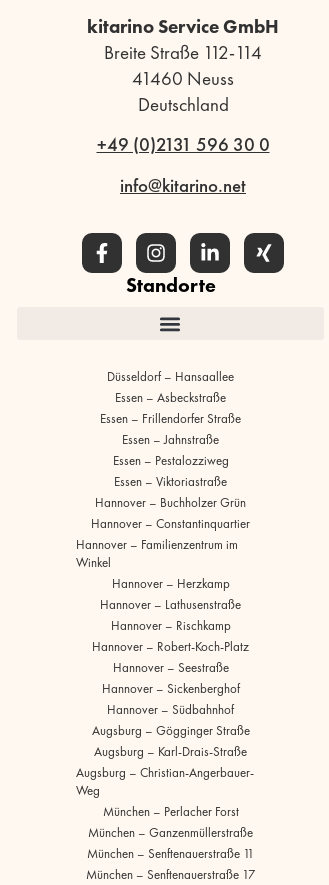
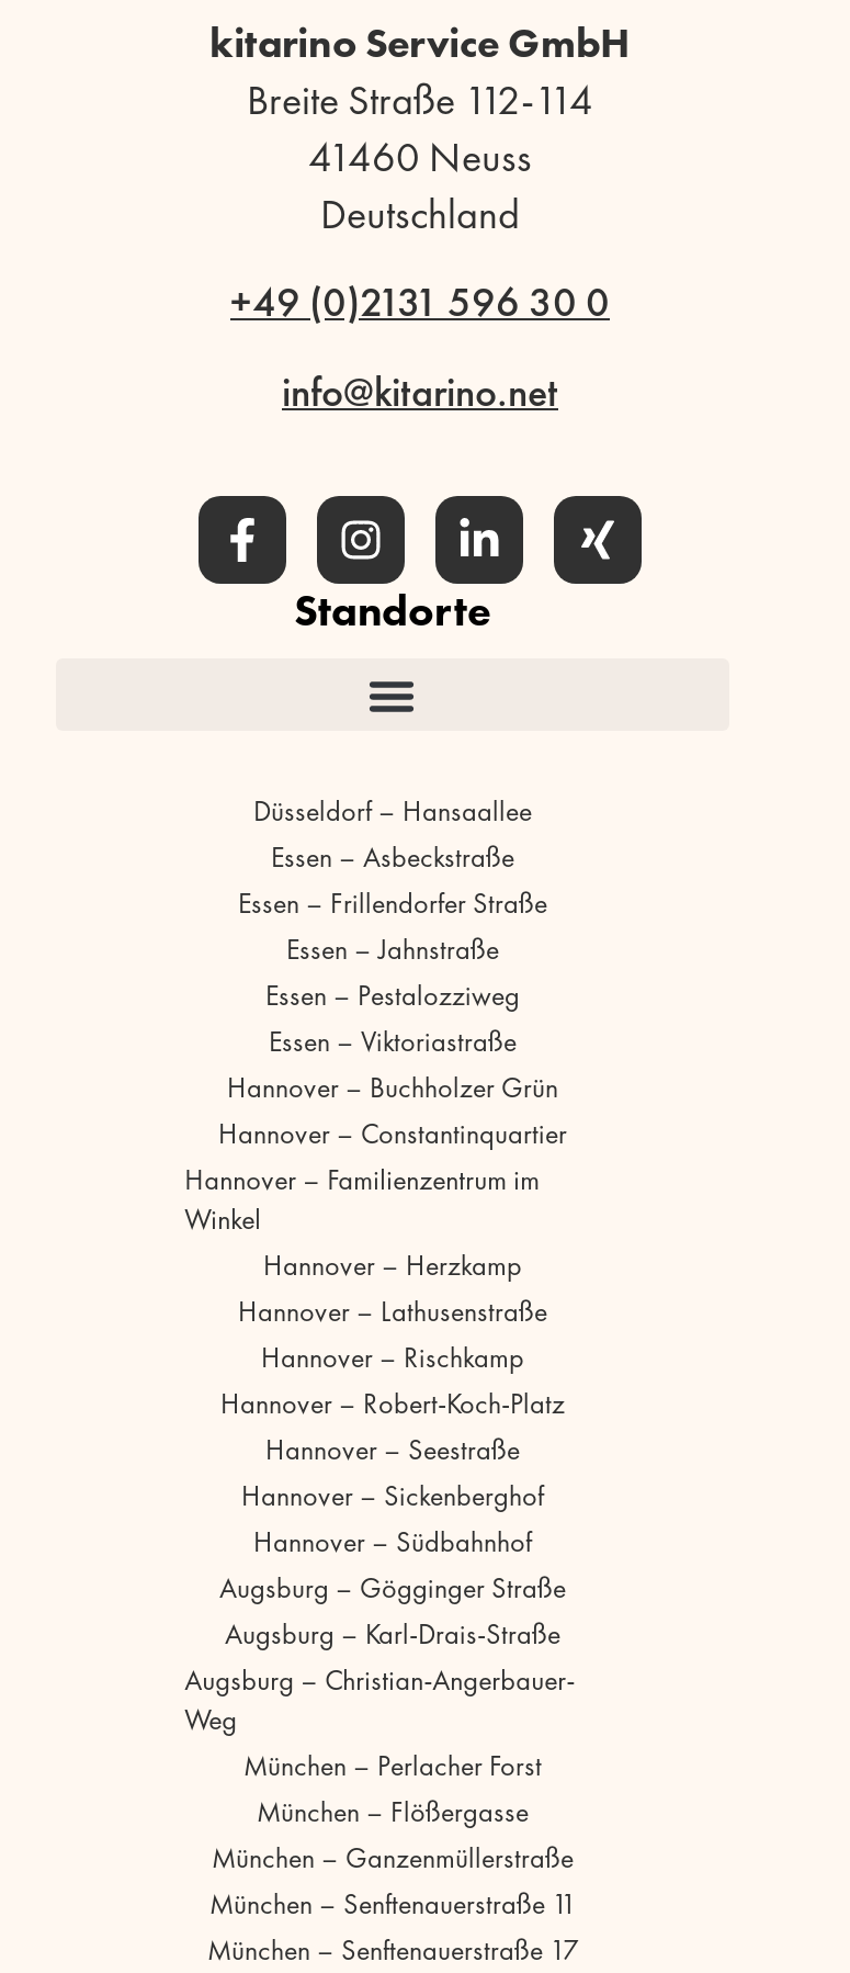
none -> [257,1793,529,1831] München – Flößergasse

